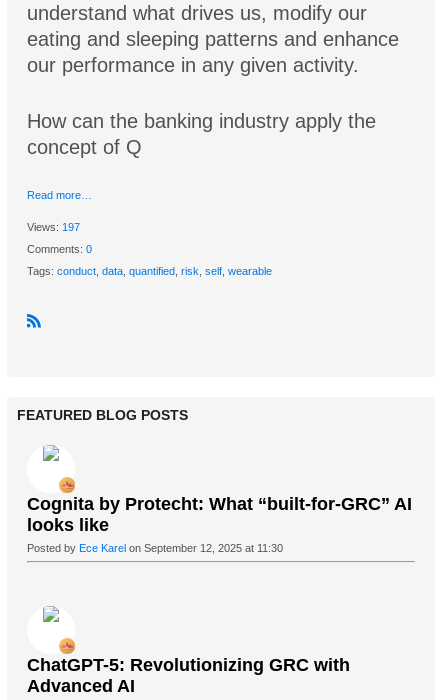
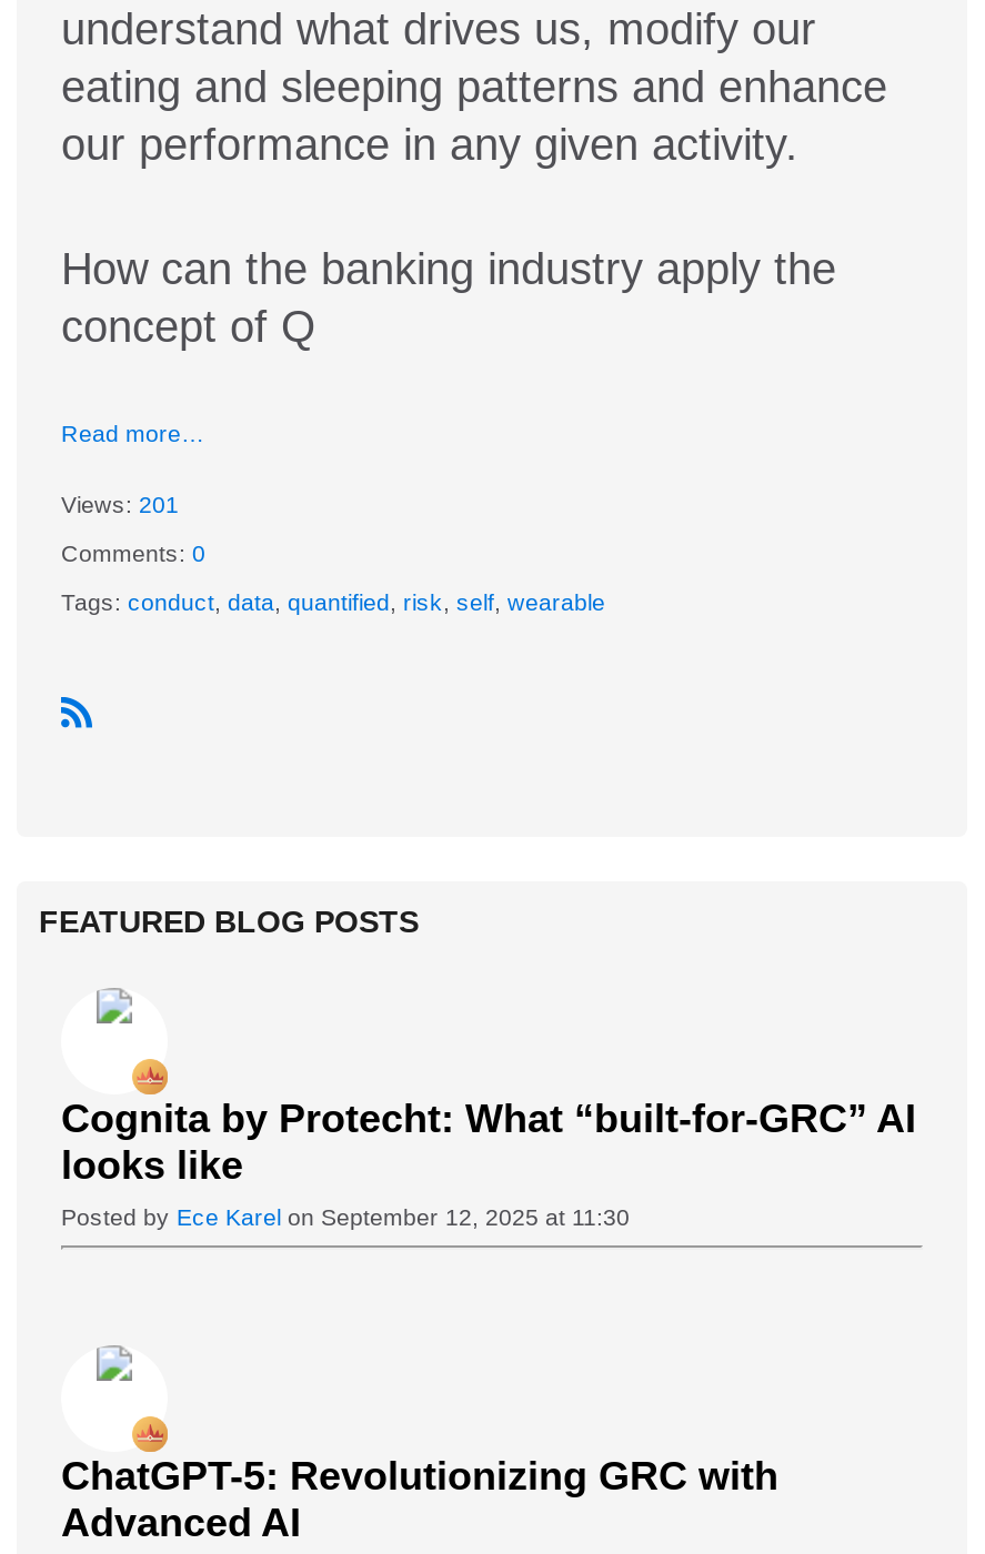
[27,221,80,233] Views: 197 -> [61,491,179,518] Views: 201

